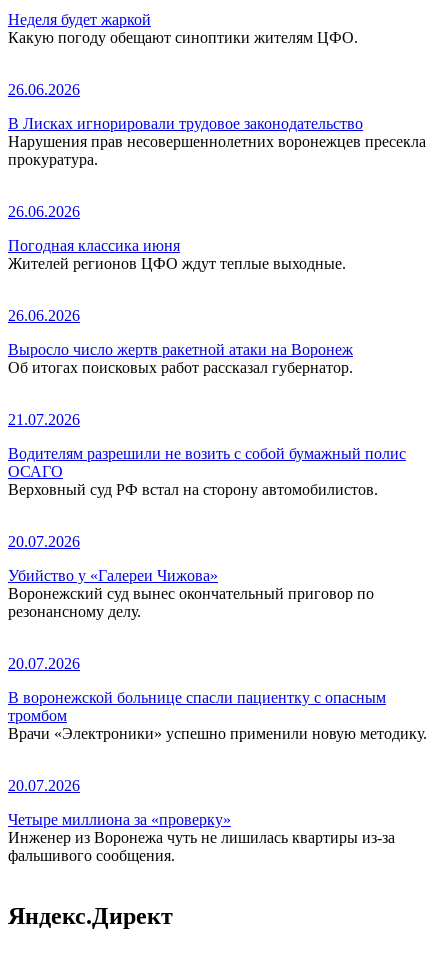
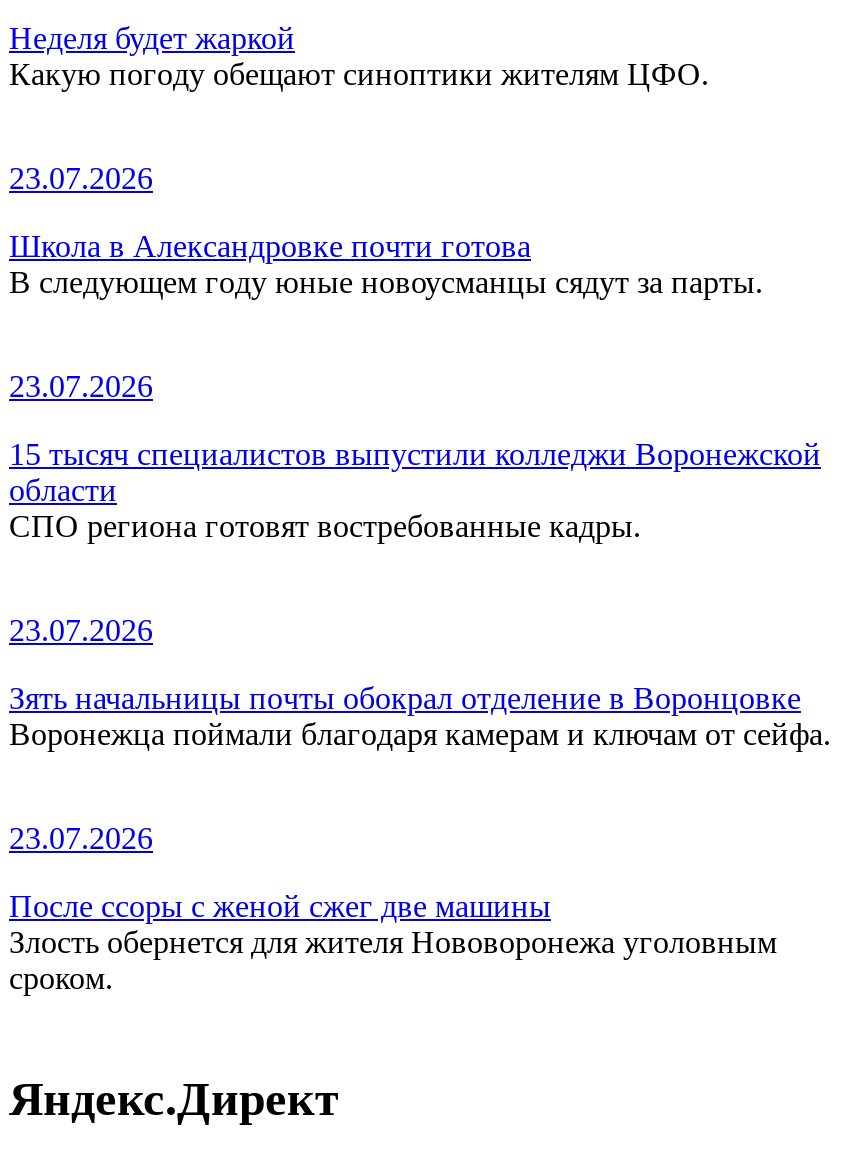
[8,81,427,864] 26.06.2026 | В Лисках игнорировали трудовое законодательство | Нарушения прав несовершеннолетних воронежцев пресекла | прокуратура. | 26.06.2026 | Погодная классика июня | Жителей регионов ЦФО ждут теплые выходные. | 26.06.2026 | Выросло число жертв ракетной атаки на Воронеж | Об итогах поисковых работ рассказал губернатор. | 21.07.2026 | Водителям разрешили не возить с собой бумажный полис | ОСАГО | Верховный суд РФ встал на сторону автомобилистов. | 20.07.2026 | Убийство у «Галереи Чижова» | Воронежский суд вынес окончательный приговор по | резонансному делу. | 20.07.2026 | В воронежской больнице спасли пациентку с опасным | тромбом | Врачи «Электроники» успешно применили новую методику. | 20.07.2026 | Четыре миллиона за «проверку» | Инженер из Воронежа чуть не лишилась квартиры из-за | фальшивого сообщения. -> [9,160,831,994] 23.07.2026 | Школа в Александровке почти готова | В следующем году юные новоусманцы сядут за парты. | 23.07.2026 | 15 тысяч специалистов выпустили колледжи Воронежской | области | СПО региона готовят востребованные кадры. | 23.07.2026 | Зять начальницы почты обокрал отделение в Воронцовке | Воронежца поймали благодаря камерам и ключам от сейфа. | 23.07.2026 | После ссоры с женой сжег две машины | Злость обернется для жителя Нововоронежа уголовным | сроком.

